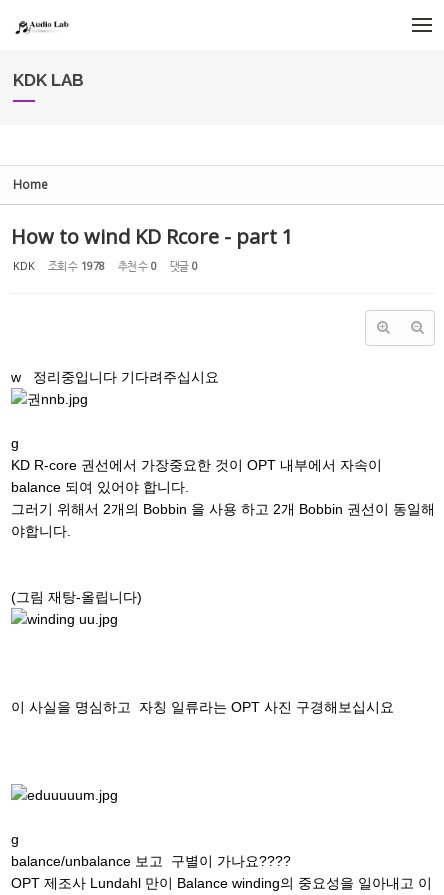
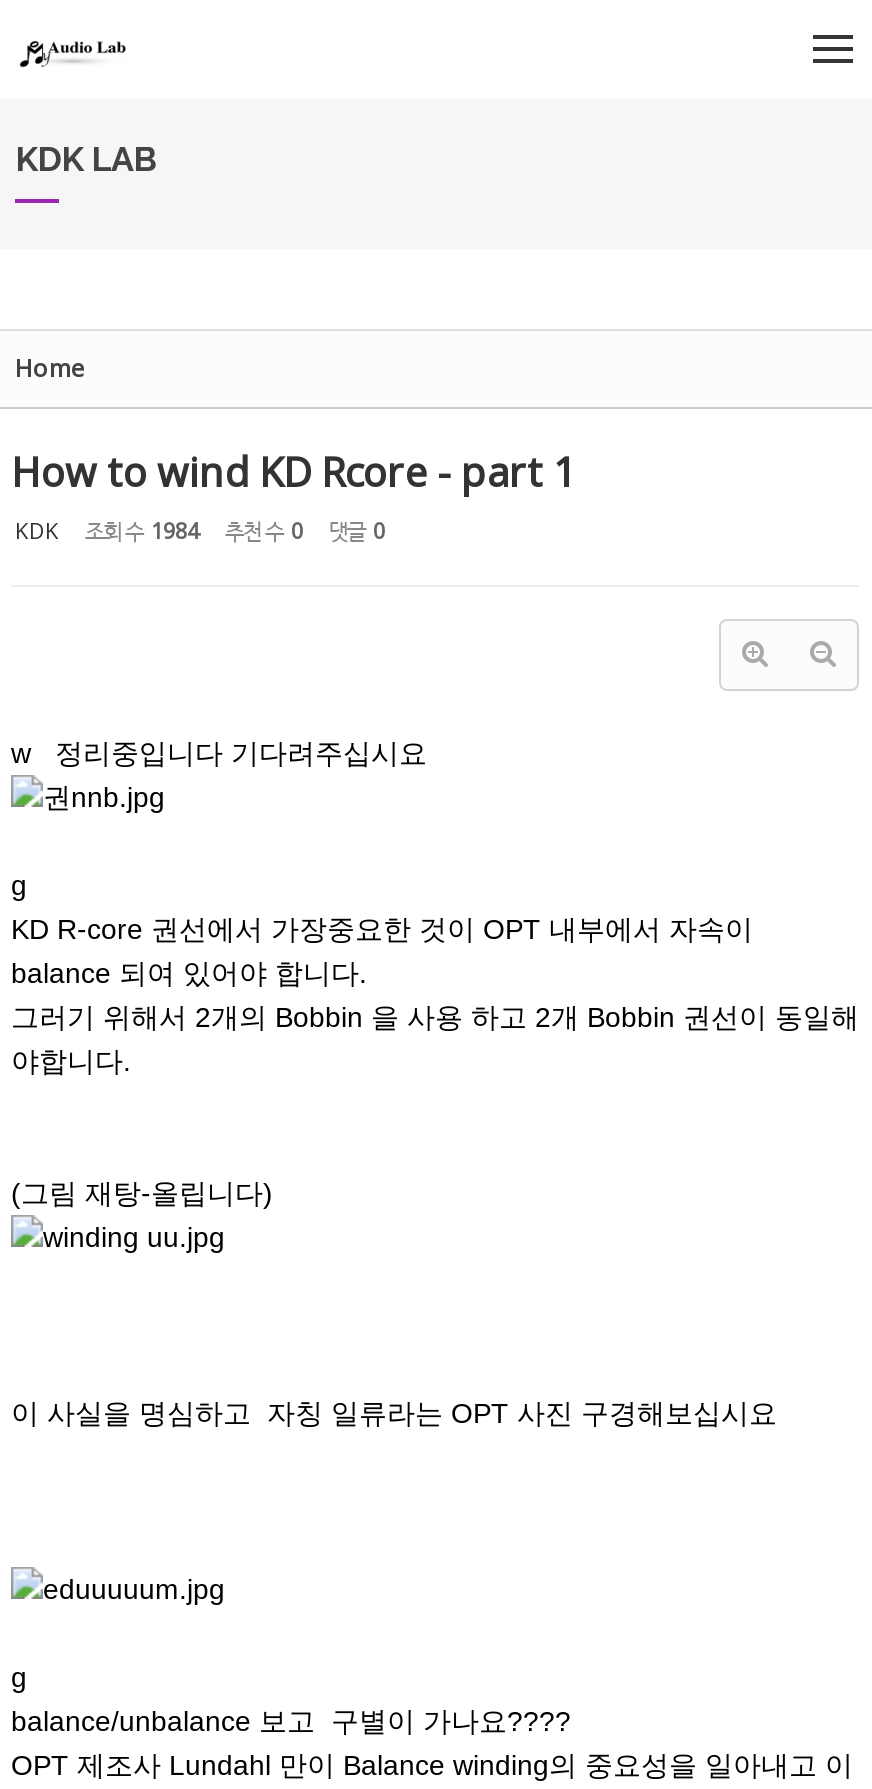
[13,258,198,273] KDK 조회 수 1978 추천 수 0 댓글 0 -> [15,515,385,545] KDK 조회 수 1984 추천 수 0 댓글 0

